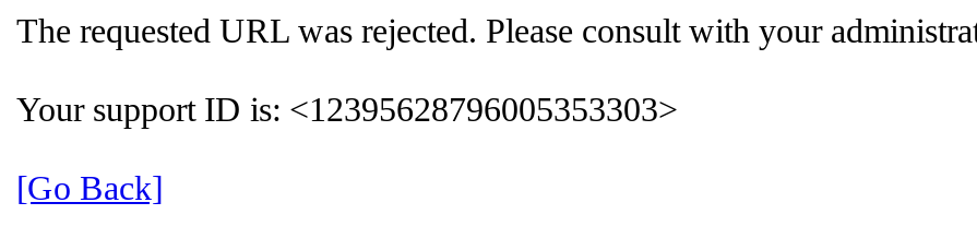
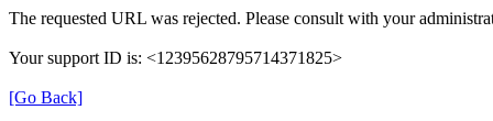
[16,91,678,128] Your support ID is: <12395628796005353303> -> [9,48,342,67] Your support ID is: <12395628795714371825>

